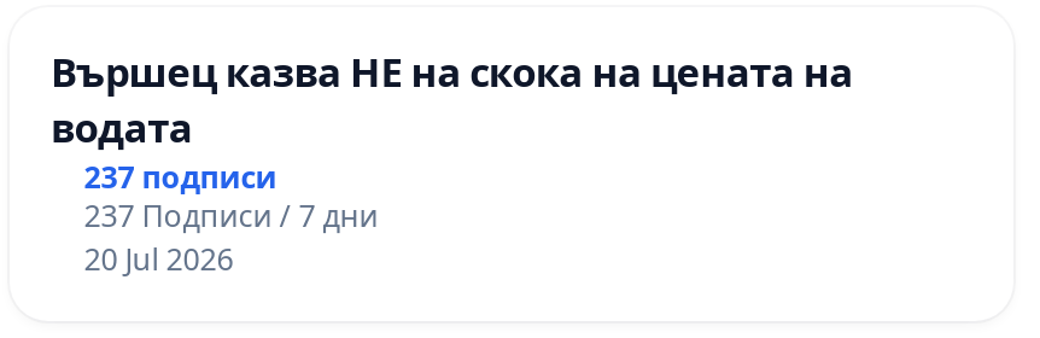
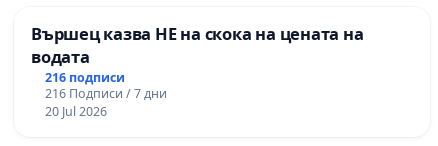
[84,157,277,198] 237 подписи -> [45,69,125,86] 216 подписи
[84,196,378,237] 237 Подписи / 7 дни -> [45,85,167,102] 216 Подписи / 7 дни

